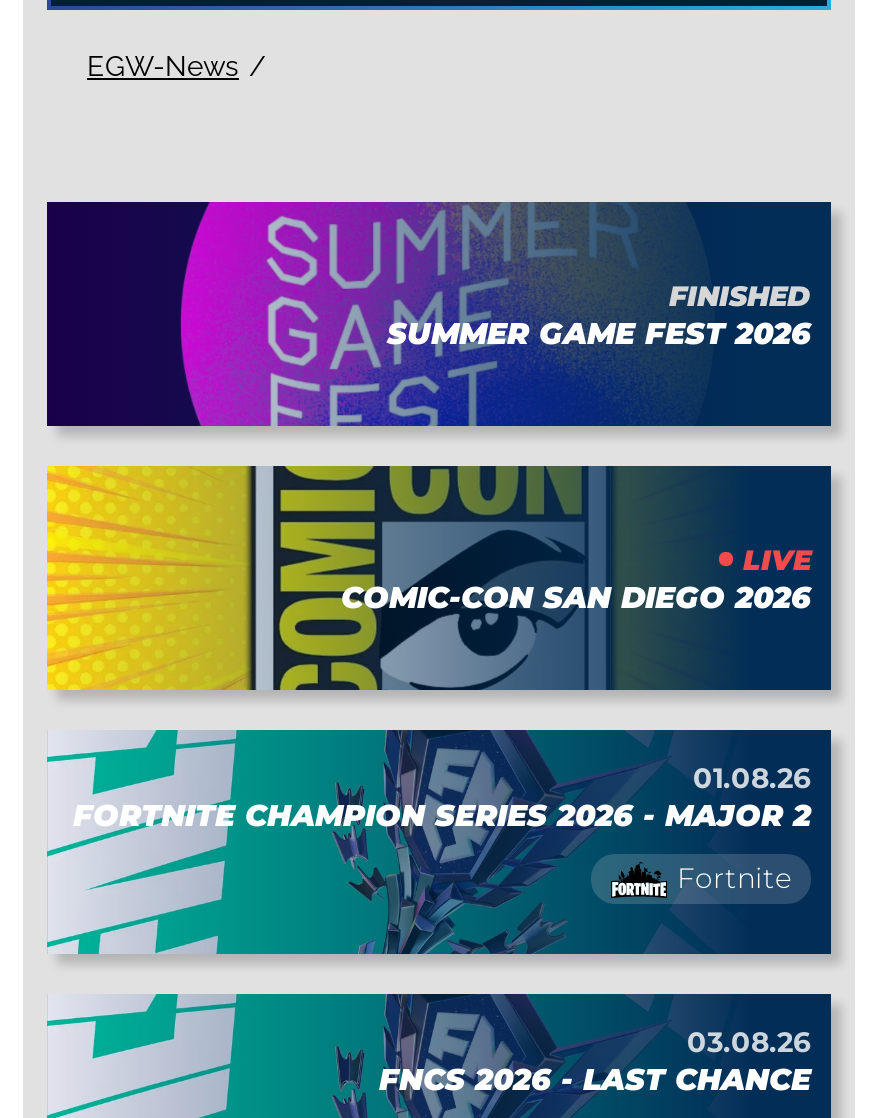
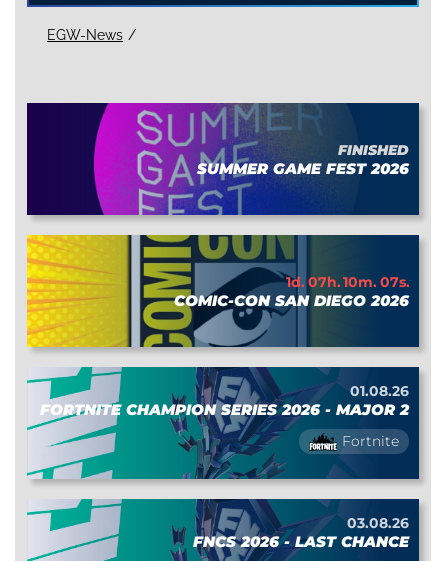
[743,541,811,577] LIVE -> [286,272,410,290] 1d. 07h. 10m. 07s.

